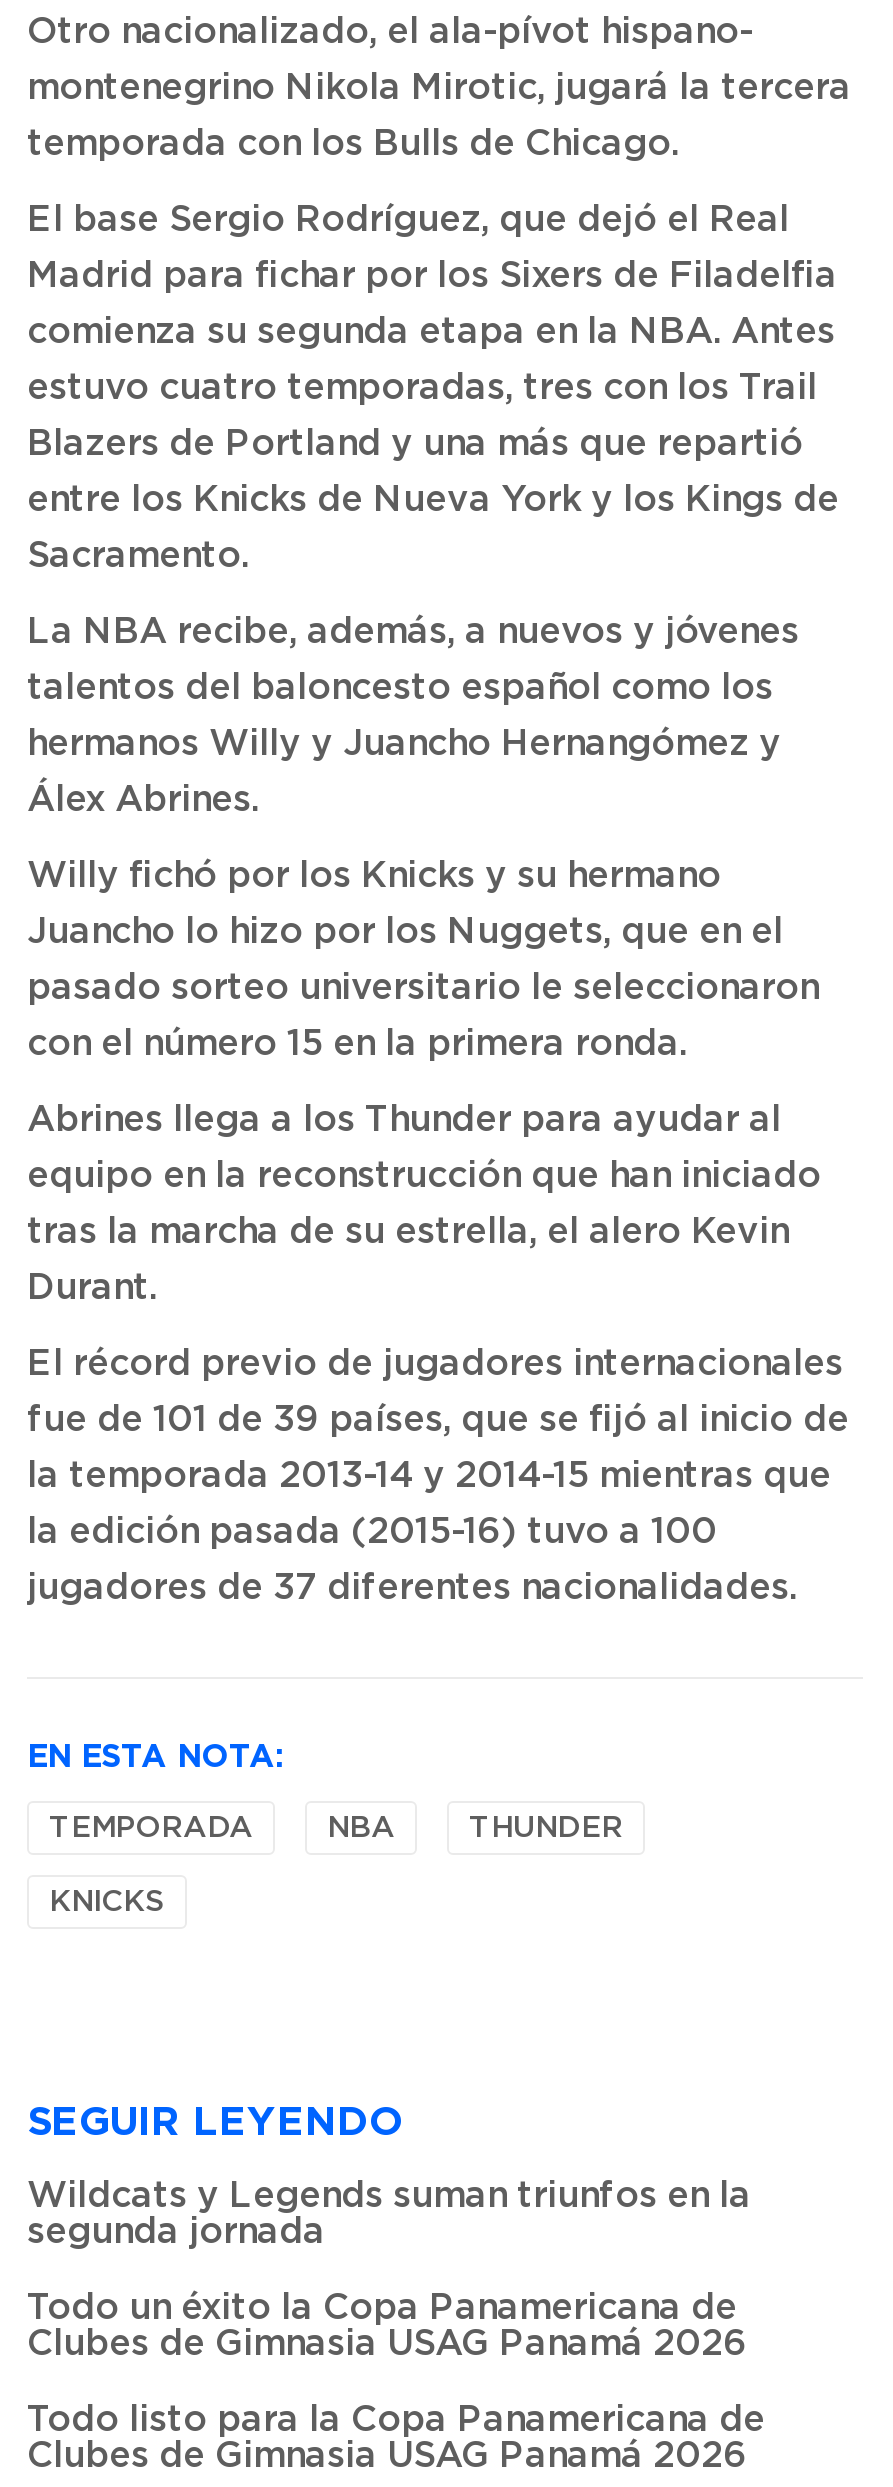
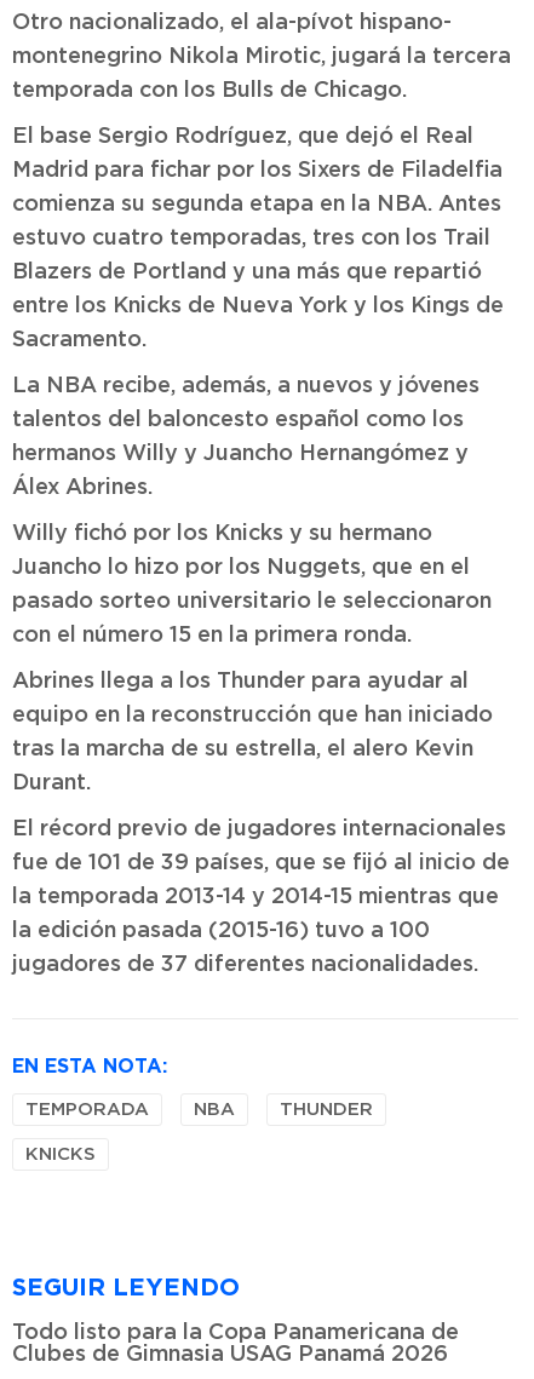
[27,2179,751,2363] Wildcats y Legends suman triunfos en la | segunda jornada | Todo un éxito la Copa Panamericana de | Clubes de Gimnasia USAG Panamá 2026 -> none

